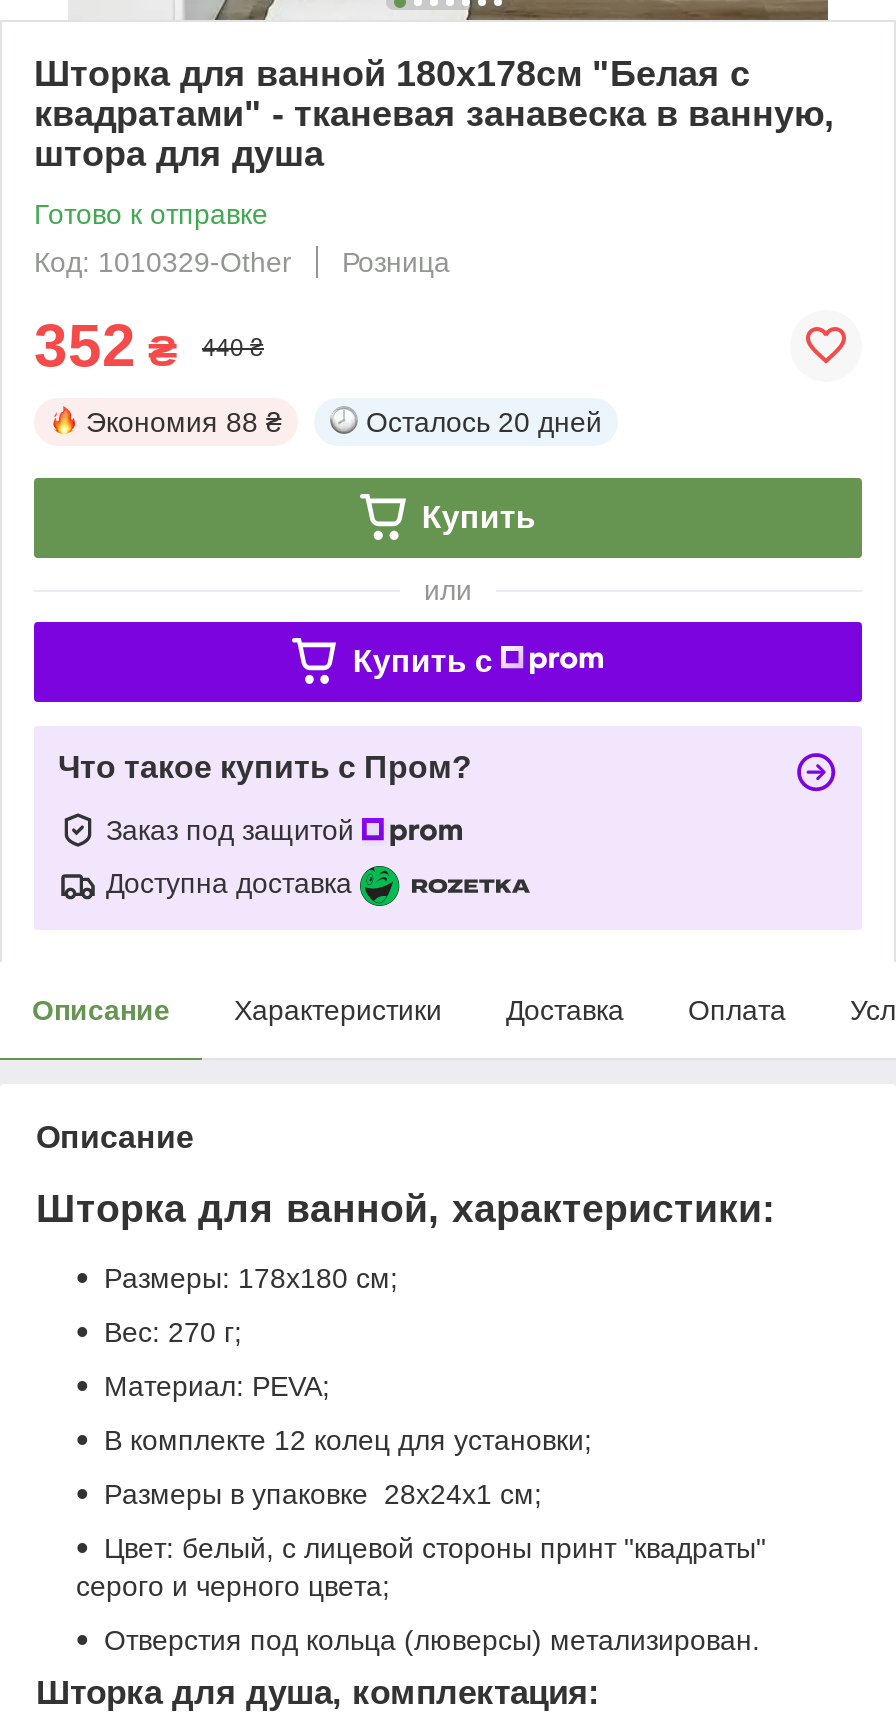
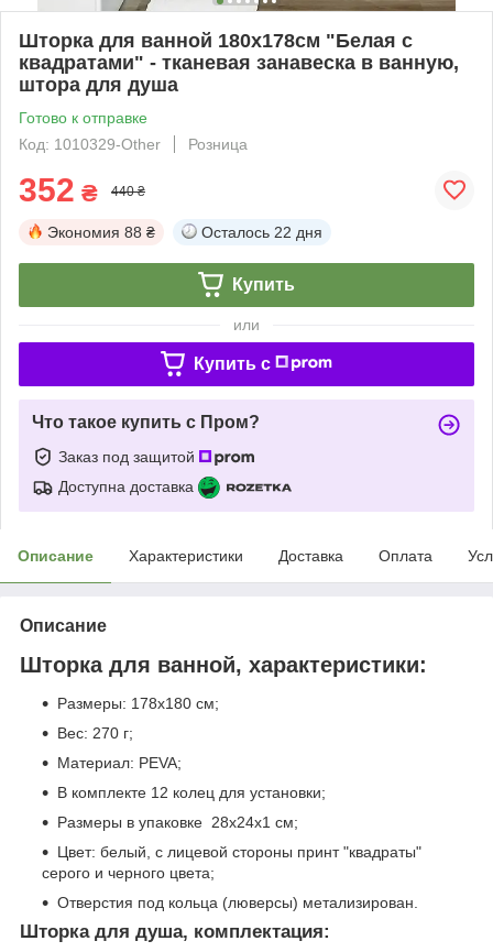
[366,406,602,438] Осталось 20 дней -> [201,223,322,241] Осталось 22 дня

